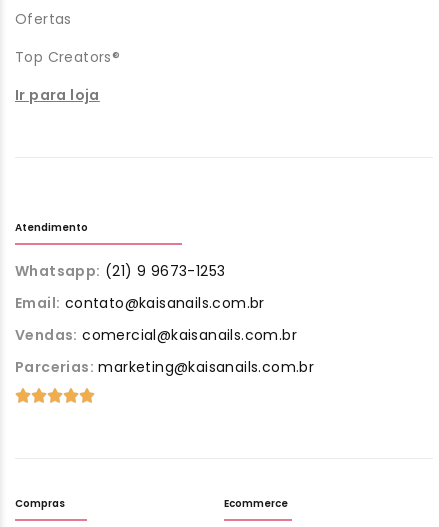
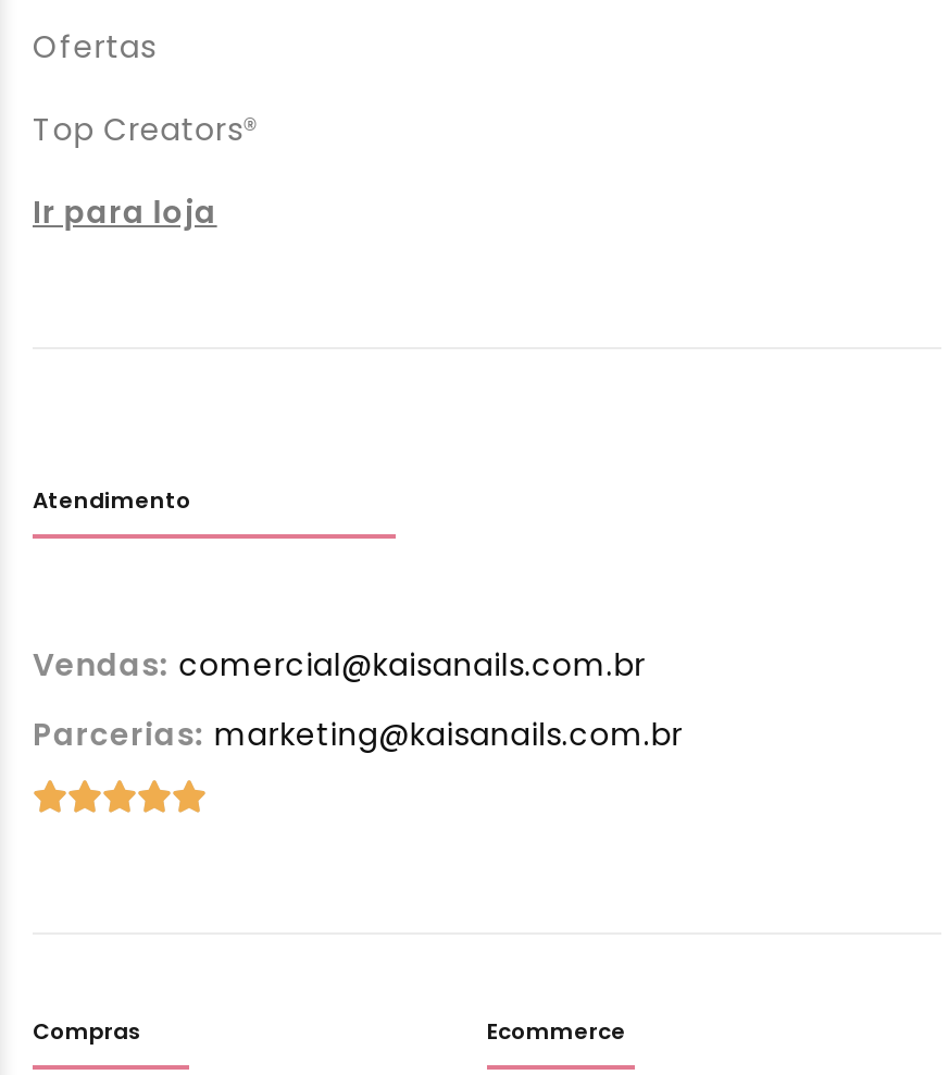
[15,261,265,313] Whatsapp: (21) 9 9673-1253 | Email: contato@kaisanails.com.br -> none

